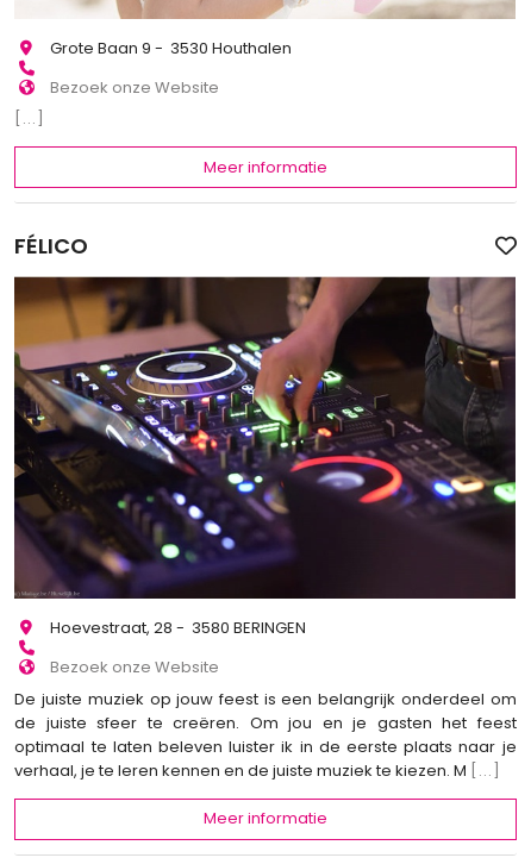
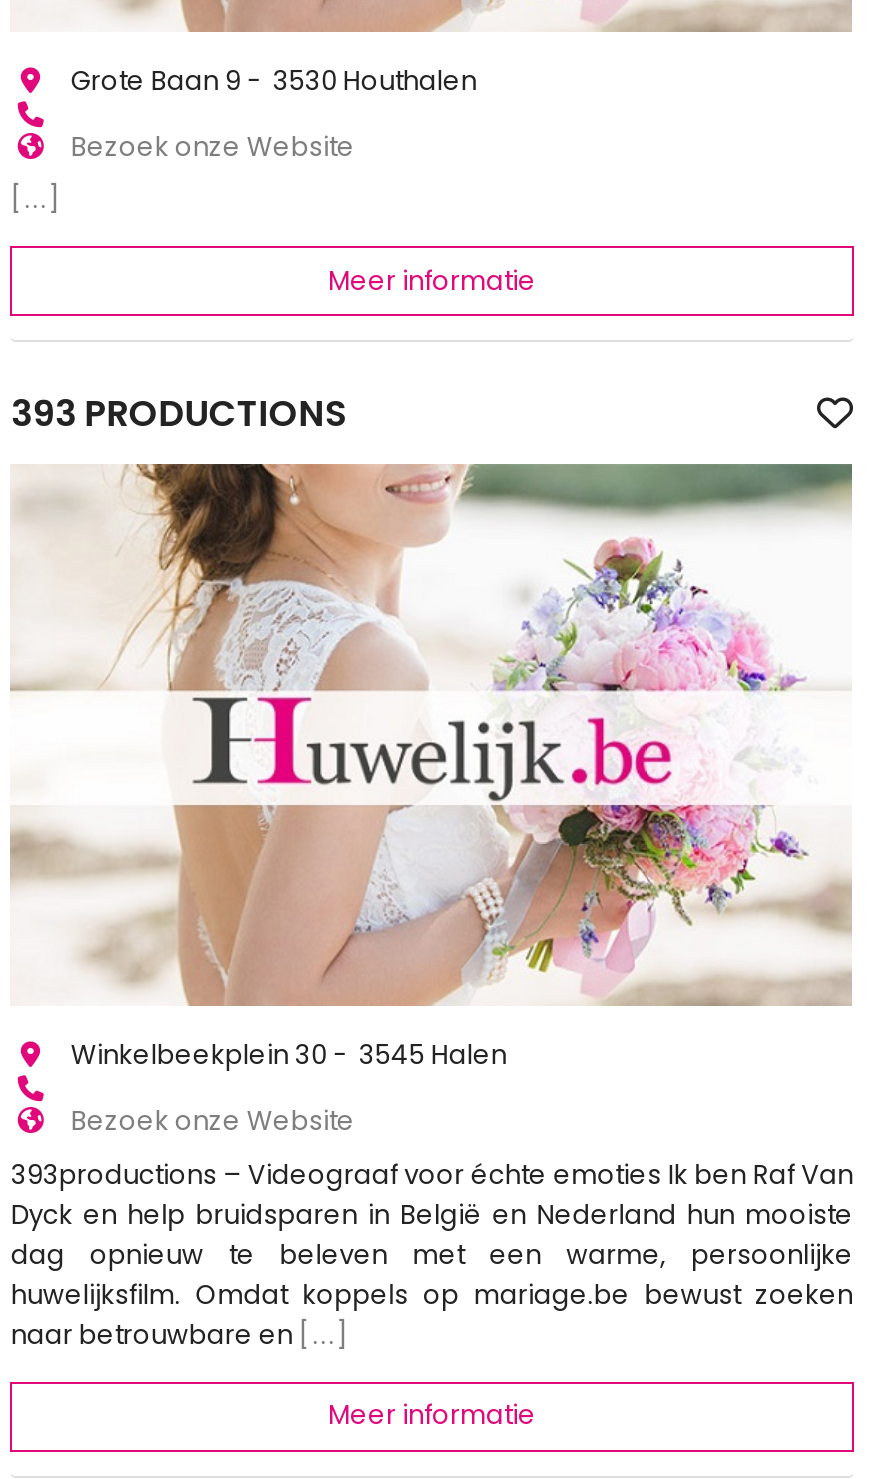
[15,231,89,261] FÉLICO -> [11,388,347,438] 393 PRODUCTIONS
[13,276,517,639] [image] | Hoevestraat, 28 - 3580 BERINGEN -> [10,462,854,1074] [image] | Winkelbeekplein 30 - 3545 Halen
[15,688,516,782] De juiste muziek op jouw feest is een belangrijk onderdeel om | de juiste sfeer te creëren. Om jou en je gasten het feest | optimaal te laten beleven luister ik in de eerste plaats naar je | verhaal, je te leren kennen en de juiste muziek te kiezen. M [...] -> [11,1155,853,1353] 393productions – Videograaf voor échte emoties Ik ben Raf Van | Dyck en help bruidsparen in België en Nederland hun mooiste | dag opnieuw te beleven met een warme, persoonlijke | huwelijksfilm. Omdat koppels op mariage.be bewust zoeken | naar betrouwbare en [...]

